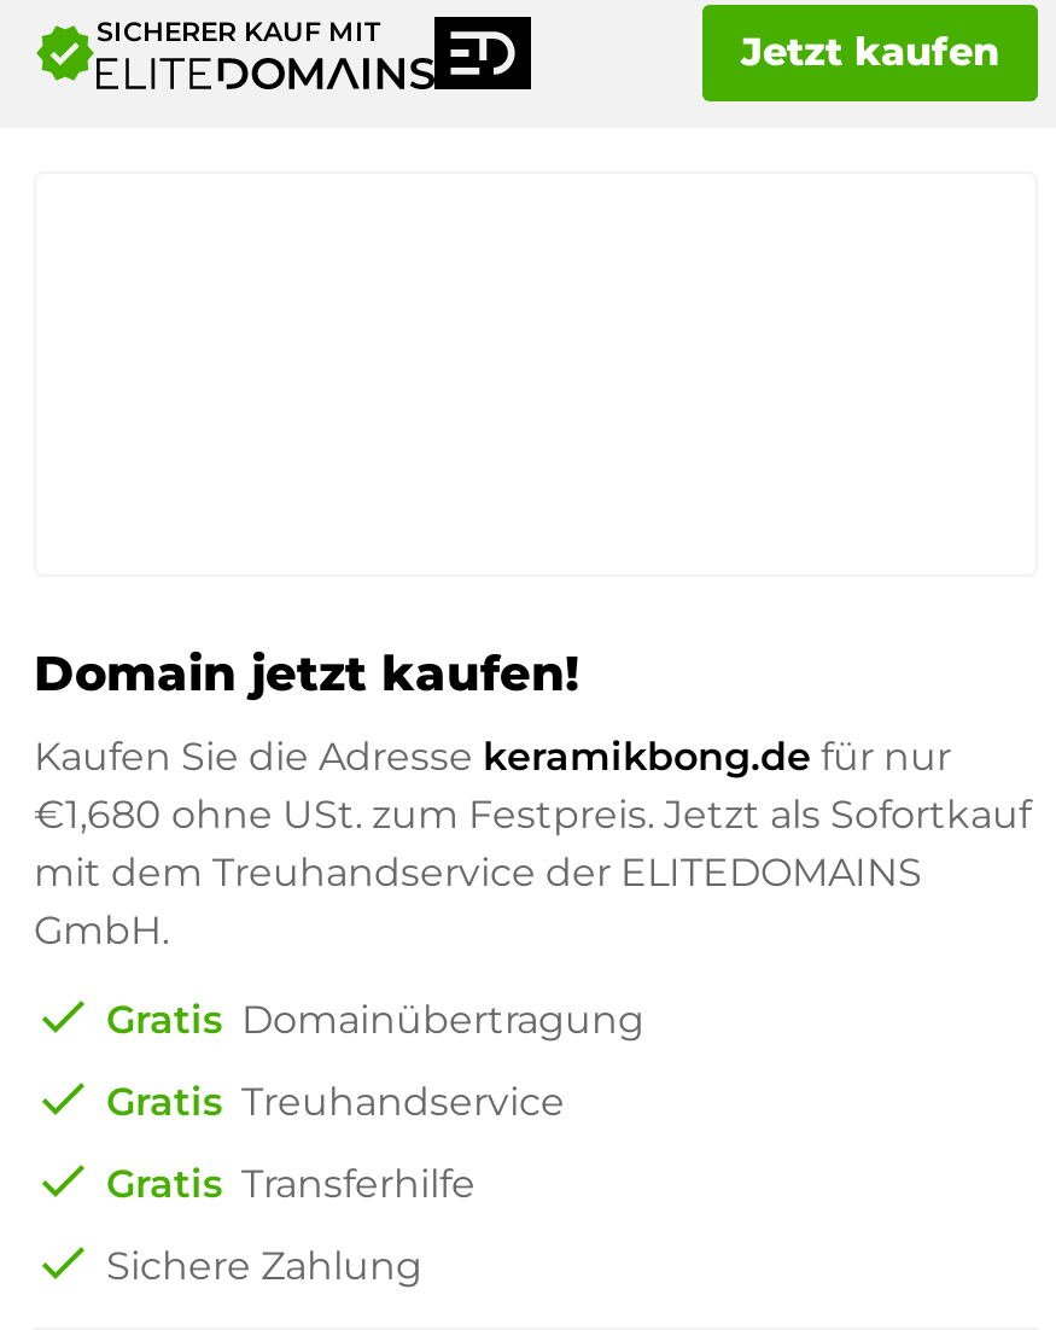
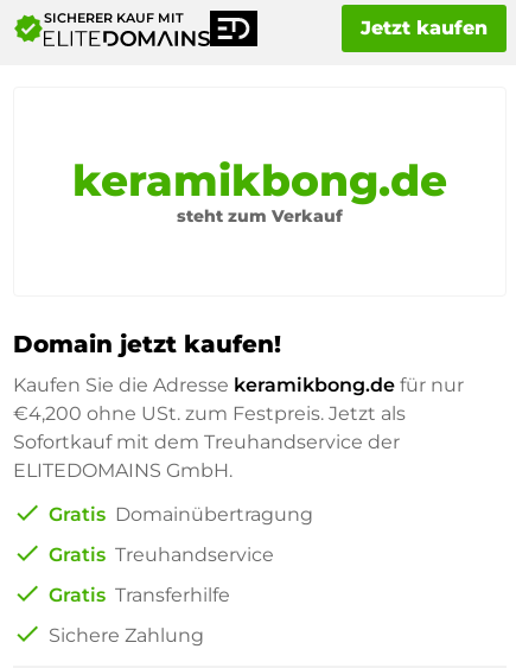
none -> [72,154,447,227] keramikbong.de | steht zum Verkauf
[34,791,1031,952] €1,680 ohne USt. zum Festpreis. Jetzt als Sofortkauf | mit dem Treuhandservice der ELITEDOMAINS | GmbH. -> [13,402,406,482] €4,200 ohne USt. zum Festpreis. Jetzt als | Sofortkauf mit dem Treuhandservice der | ELITEDOMAINS GmbH.

